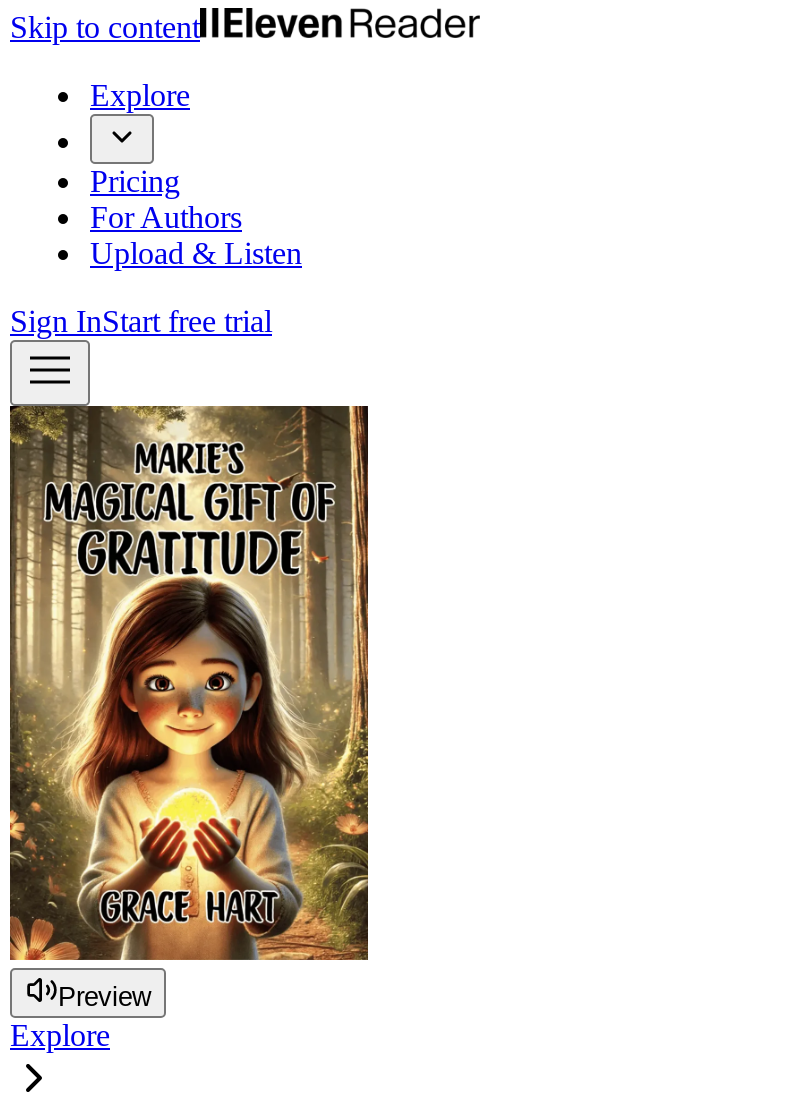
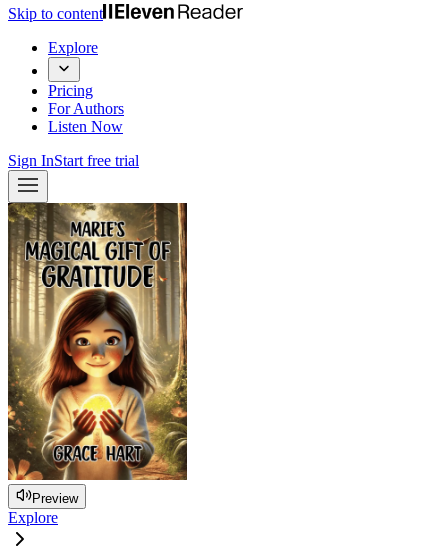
[90,236,302,270] Upload & Listen -> [48,118,123,135] Listen Now

